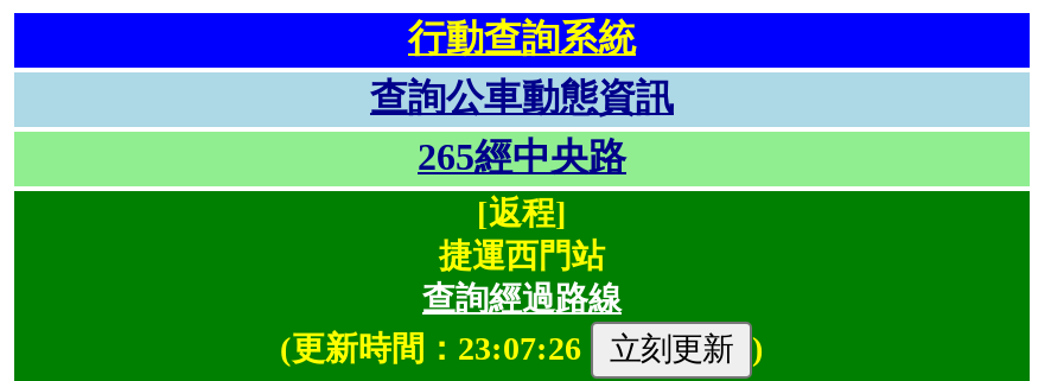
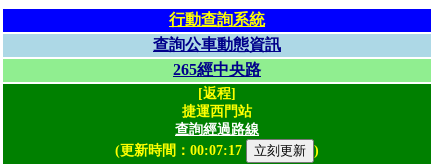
[280,331,581,367] (更新時間：23:07:26 -> [115,143,242,158] (更新時間：00:07:17

